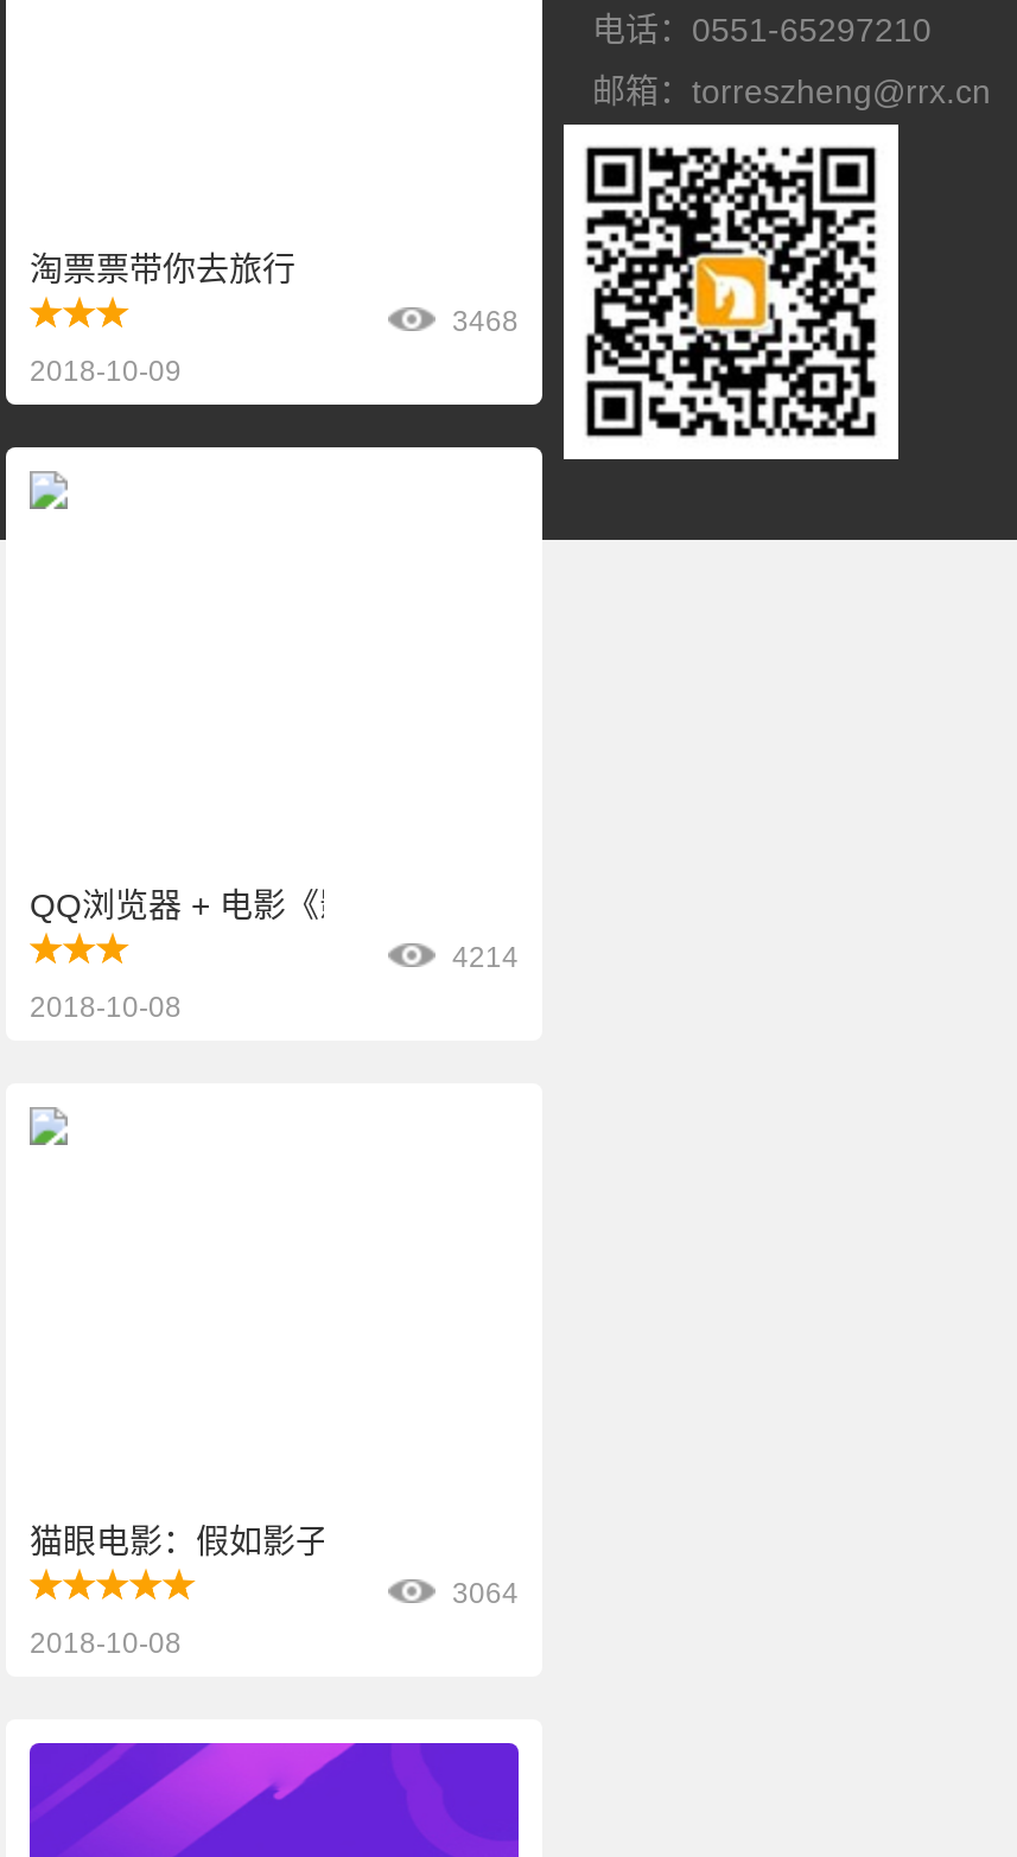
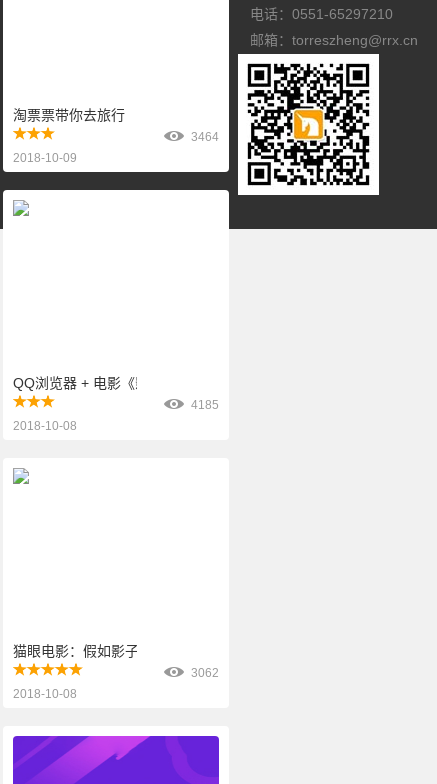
[452,306,519,339] 3468 -> [191,130,219,144] 3464
[452,941,519,975] 4214 -> [191,398,219,412] 4185
[452,1577,519,1610] 3064 -> [191,666,219,680] 3062

